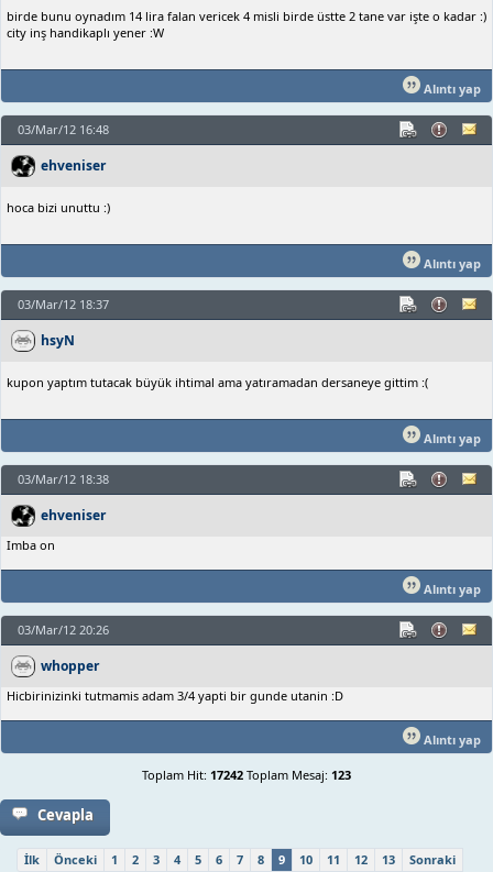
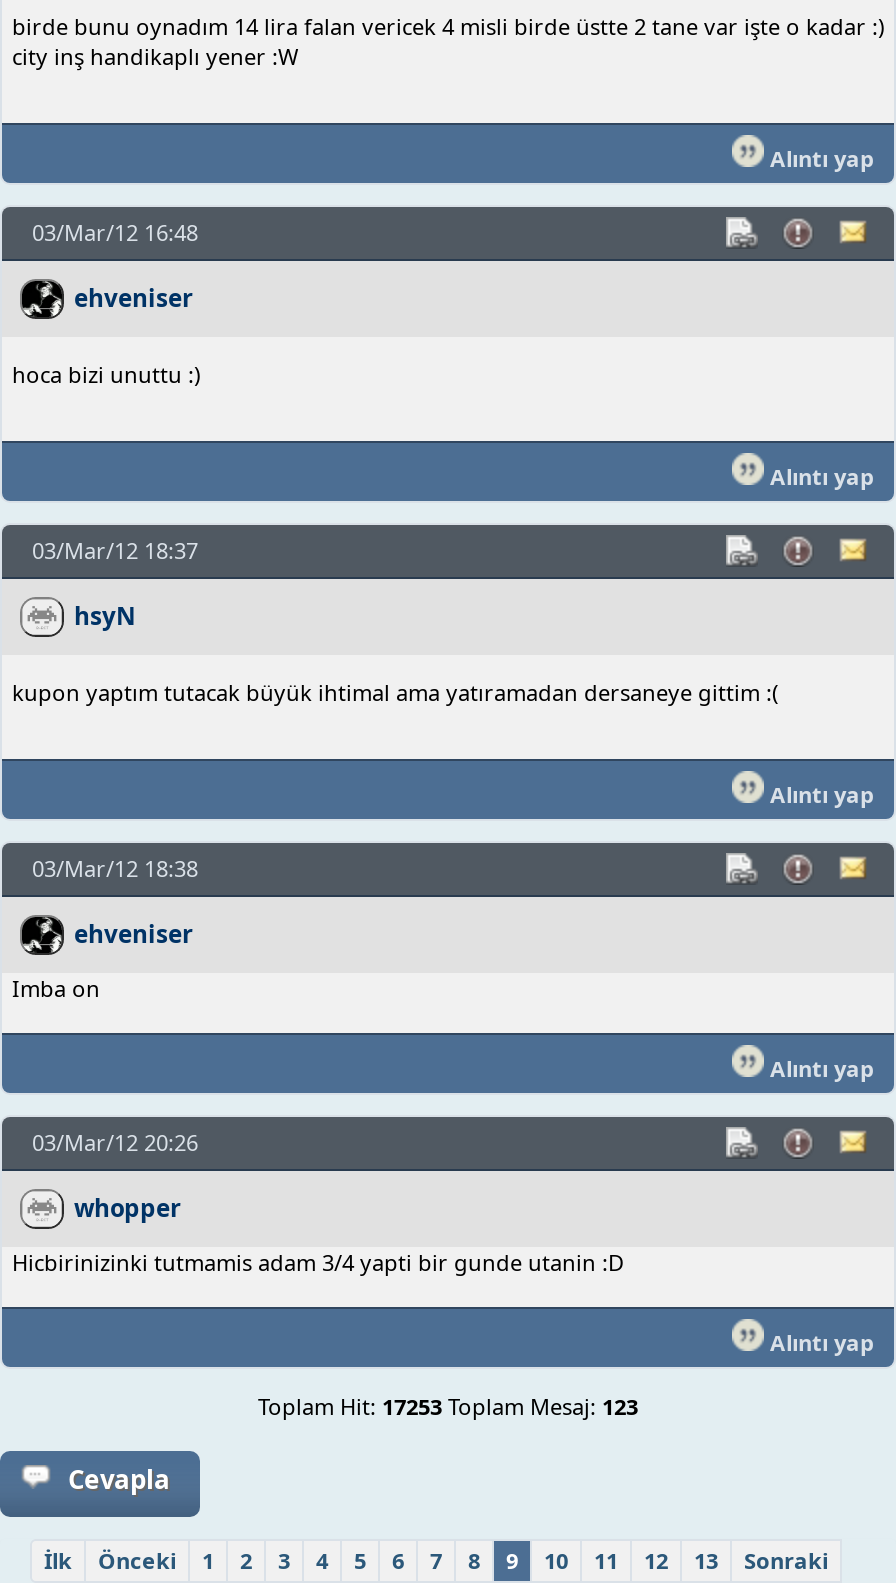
[142,767,351,783] Toplam Hit: 17242 Toplam Mesaj: 123 -> [258,1391,638,1421] Toplam Hit: 17253 Toplam Mesaj: 123

